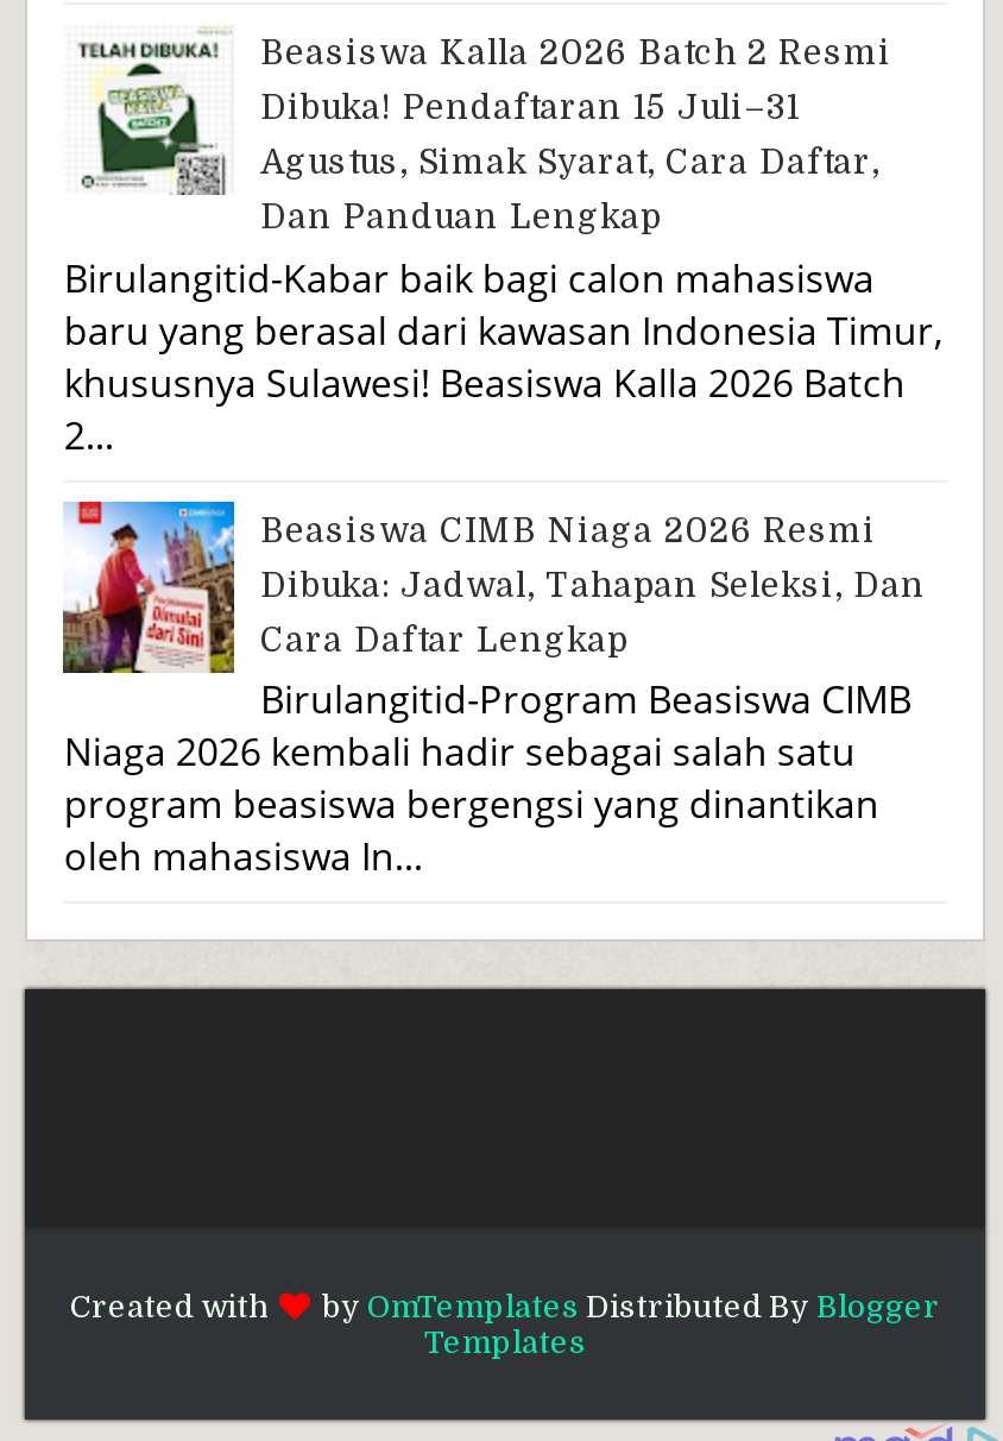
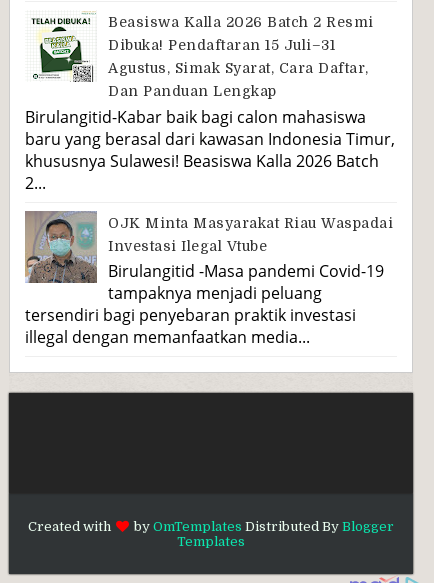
[63,499,926,882] [image] | Beasiswa CIMB Niaga 2026 Resmi | Dibuka: Jadwal, Tahapan Seleksi, Dan | Cara Daftar Lengkap | Birulangitid-Program Beasiswa CIMB | Niaga 2026 kembali hadir sebagai salah satu | program beasiswa bergengsi yang dinantikan | oleh mahasiswa In... -> [24,210,393,348] [image] | OJK Minta Masyarakat Riau Waspadai | Investasi Ilegal Vtube | Birulangitid -Masa pandemi Covid-19 | tampaknya menjadi peluang | tersendiri bagi penyebaran praktik investasi | illegal dengan memanfaatkan media...

